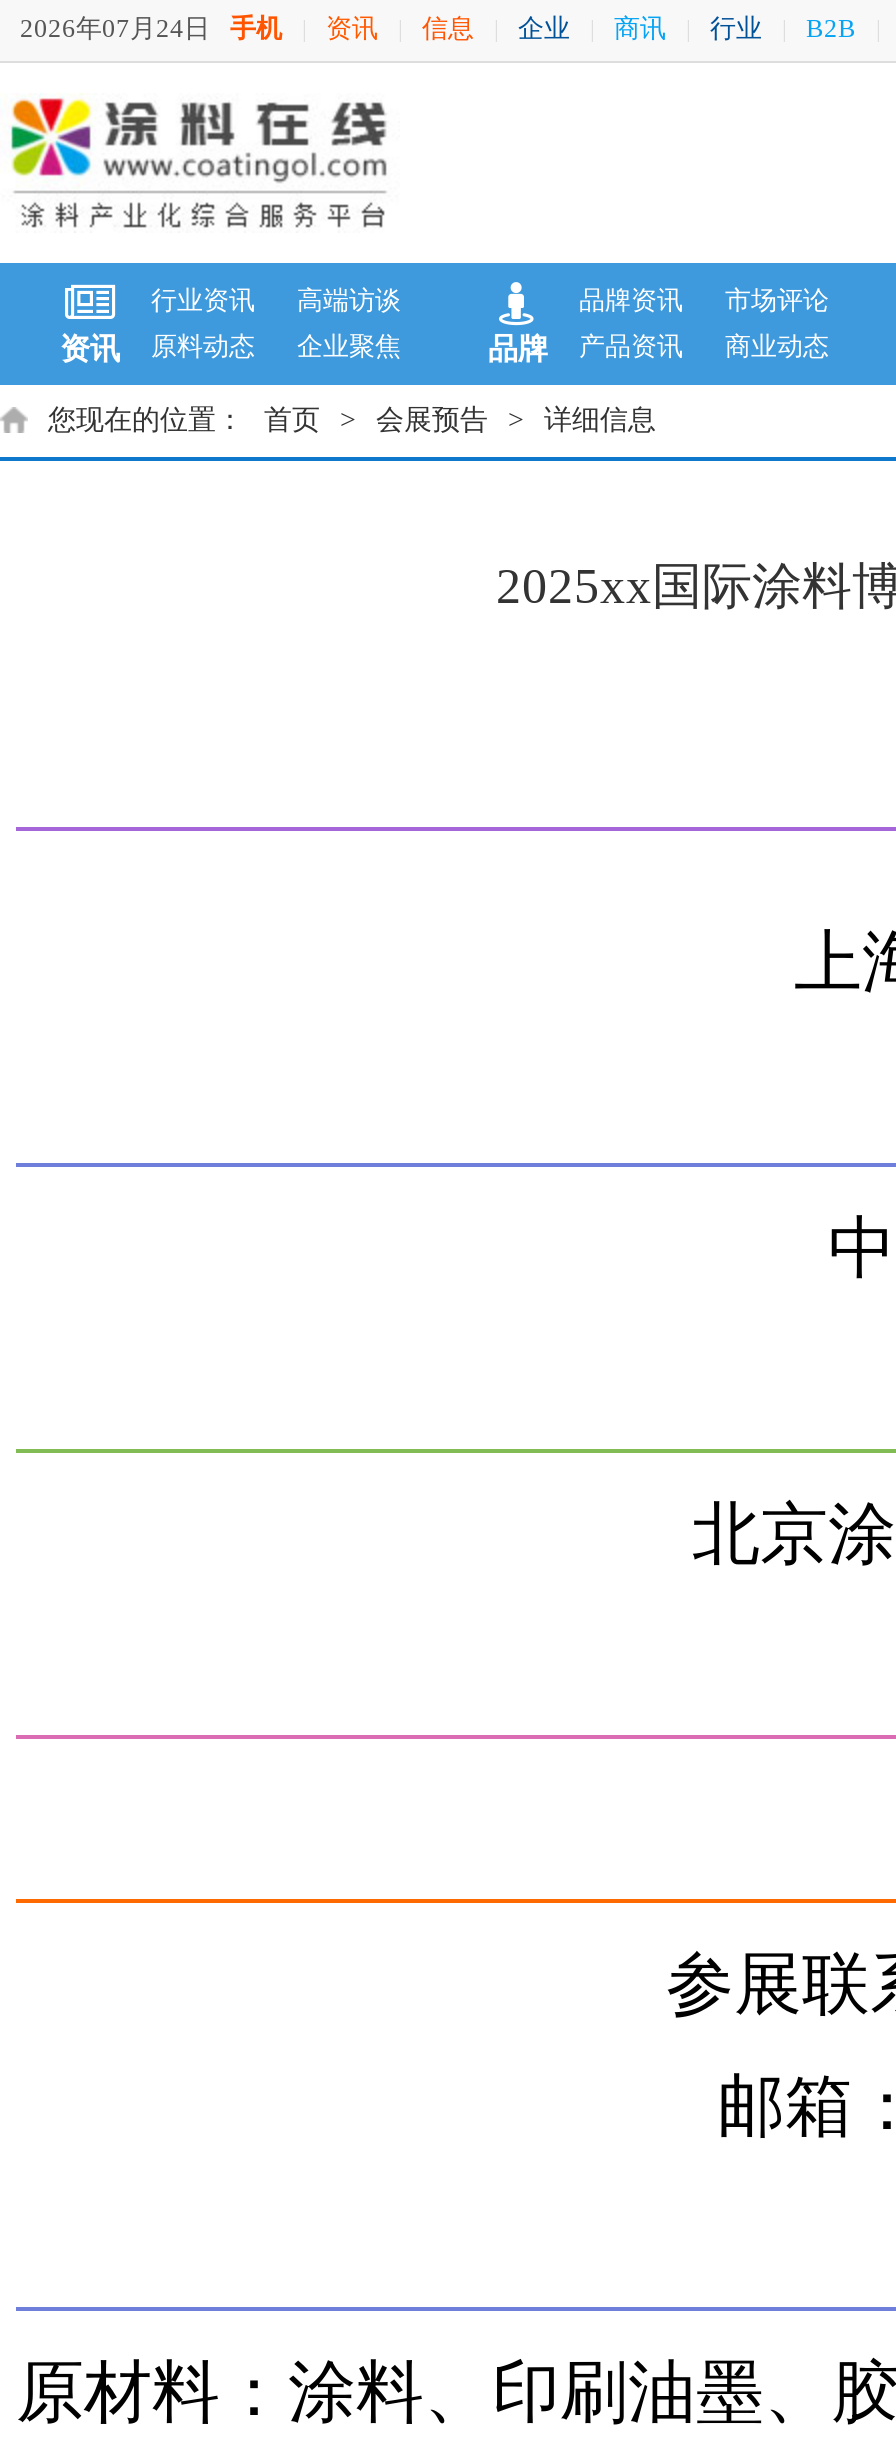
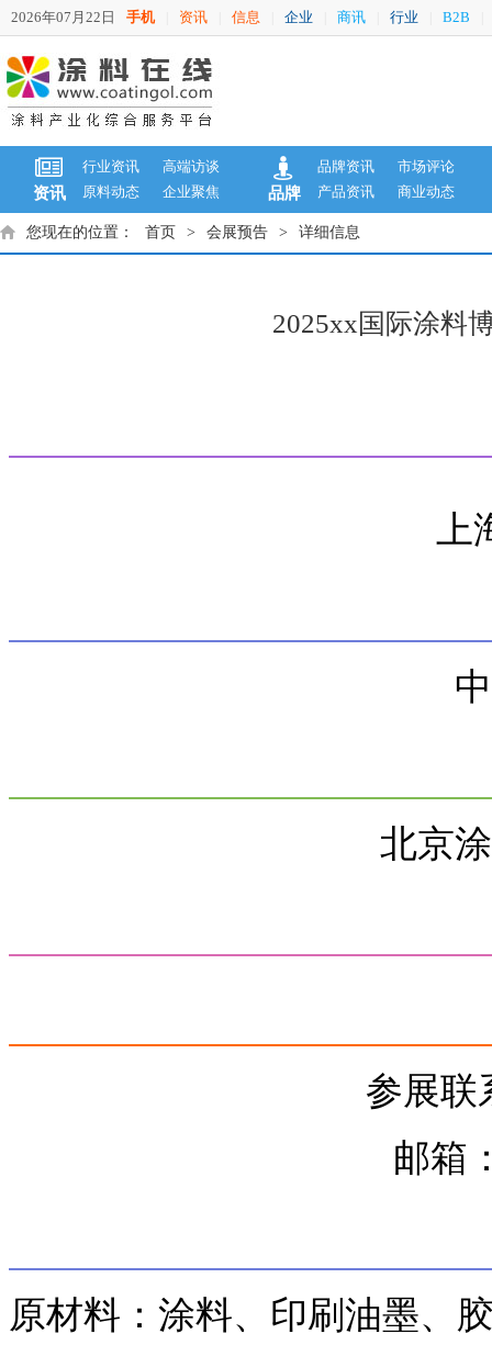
[20,13,856,43] 2026年07月24日 手机 资讯 信息 企业 商讯 行业 B2B -> [11,9,470,25] 2026年07月22日 手机 资讯 信息 企业 商讯 行业 B2B

